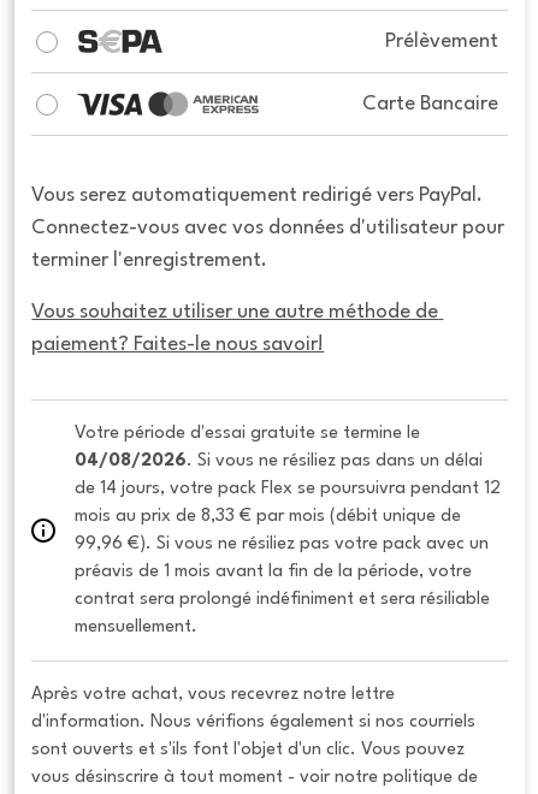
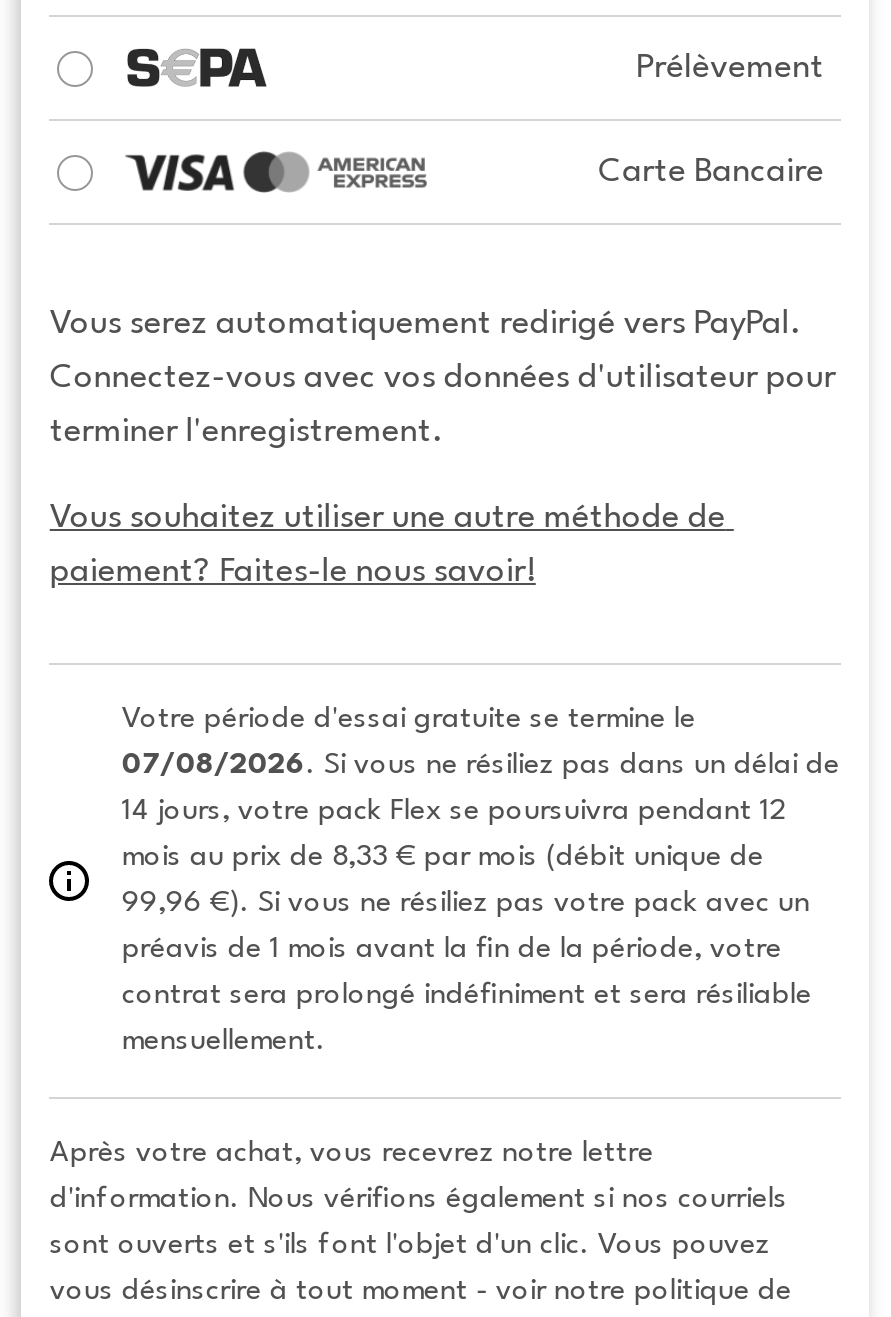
[75,453,483,470] 04/08/2026. Si vous ne résiliez pas dans un délai -> [122,752,840,780] 07/08/2026. Si vous ne résiliez pas dans un délai de
[75,480,501,497] de 14 jours, votre pack Flex se poursuivra pendant 12 -> [122,798,788,826] 14 jours, votre pack Flex se poursuivra pendant 12

